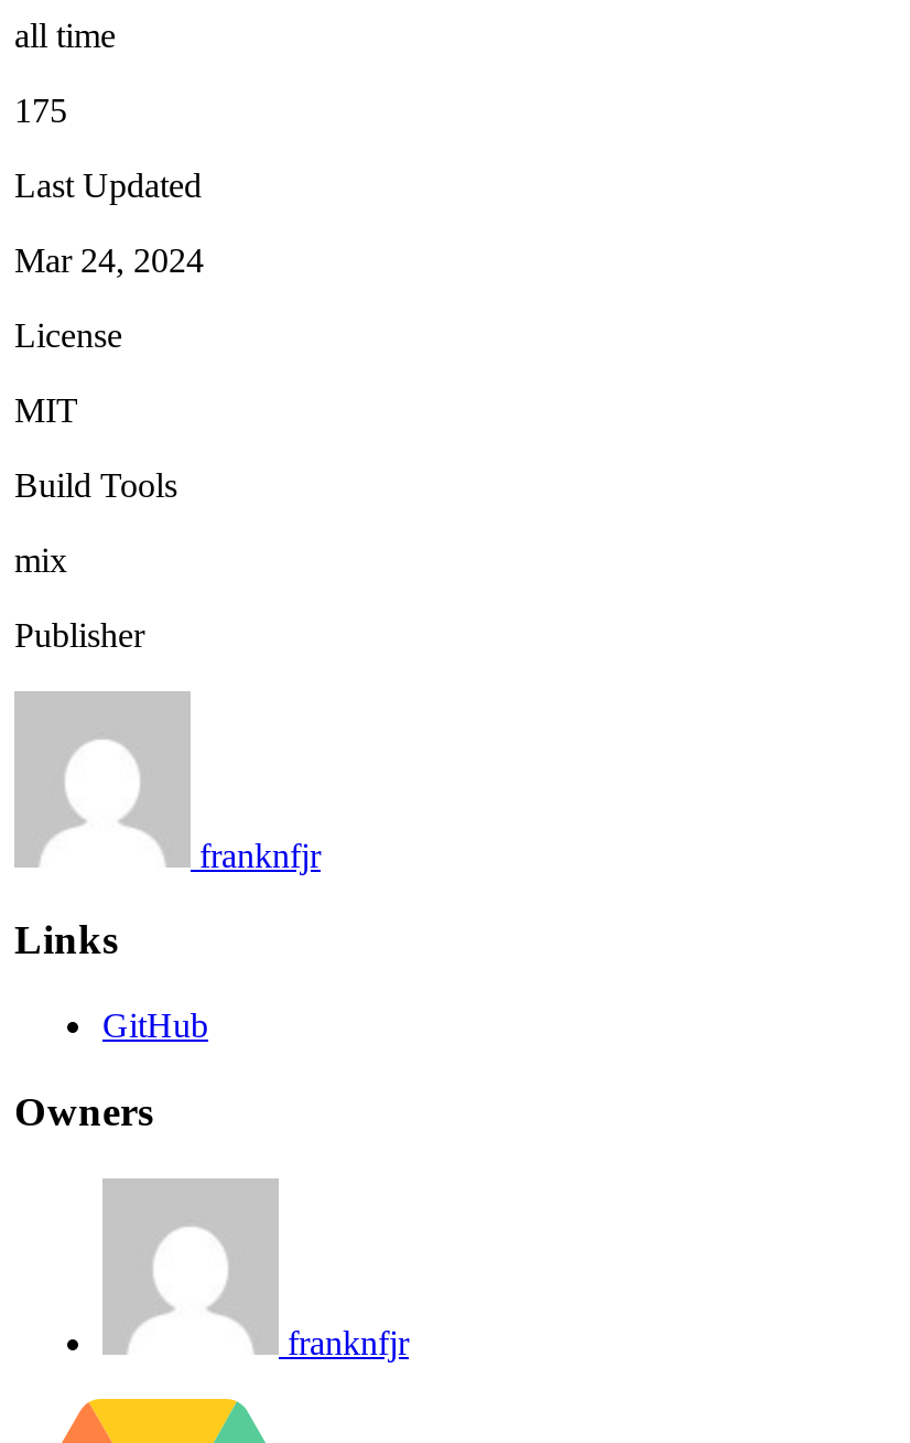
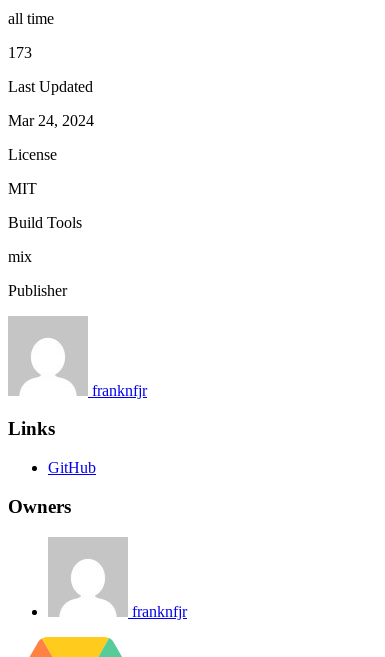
[14,91,67,128] 175 -> [8,44,32,61] 173

